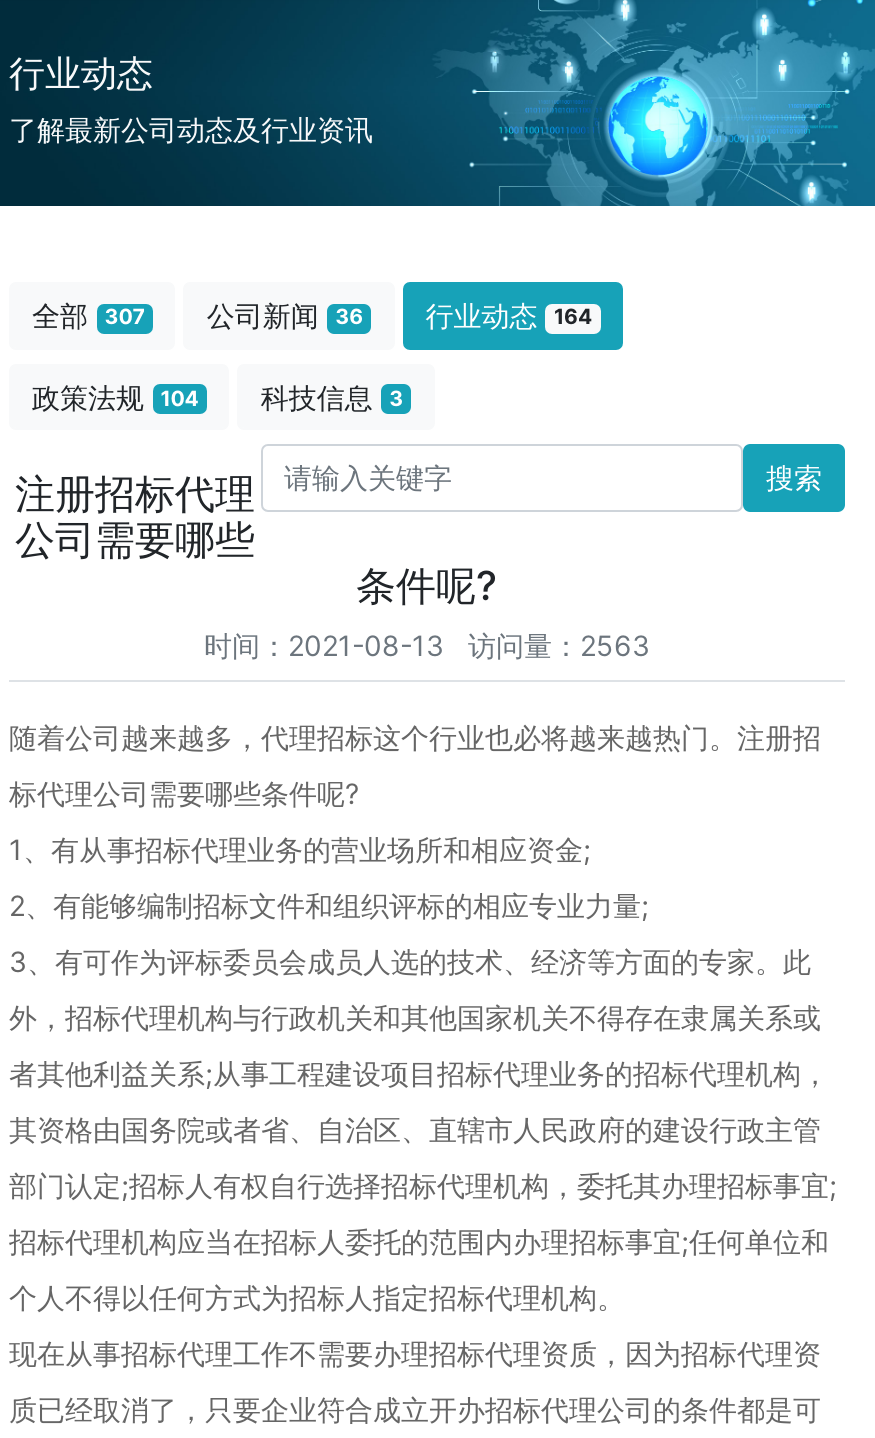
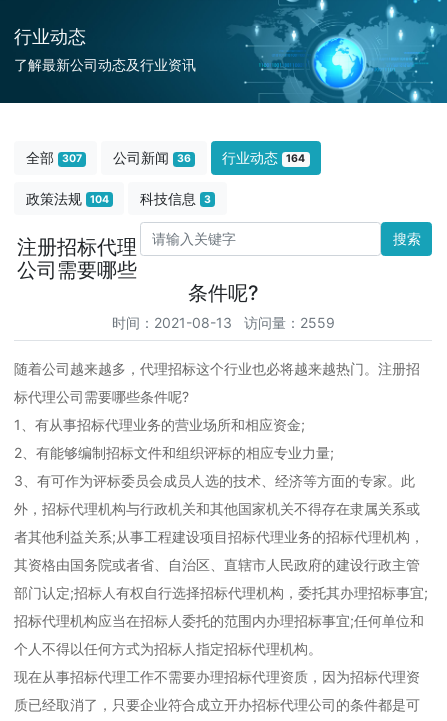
[204,628,650,662] 时间：2021-08-13 访问量：2563 -> [111,314,334,331] 时间：2021-08-13 访问量：2559

